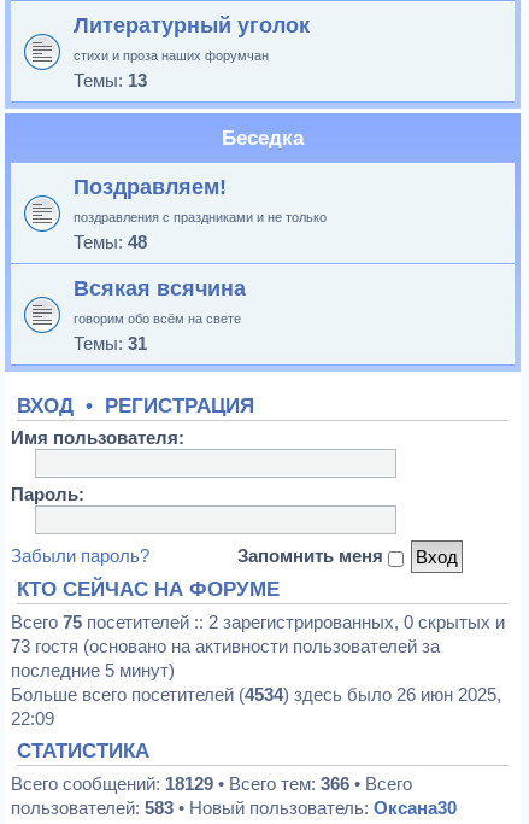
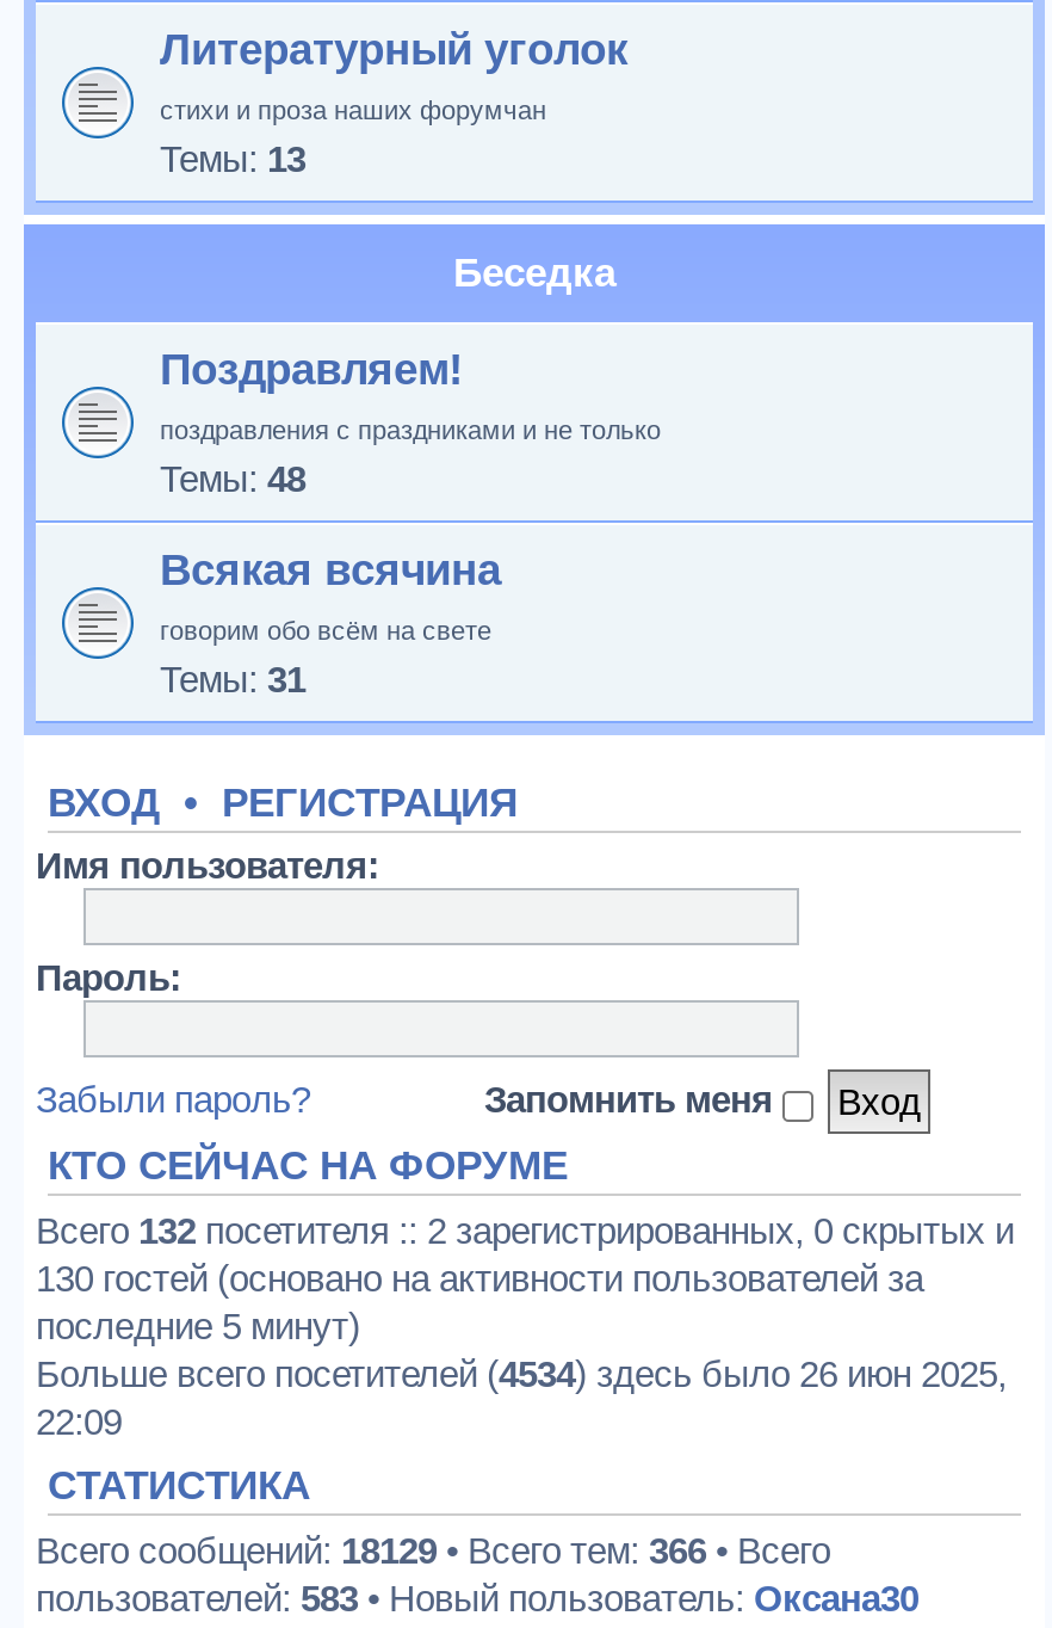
[11,612,505,632] Всего 75 посетителей :: 2 зарегистрированных, 0 скрытых и -> [36,1210,1014,1251] Всего 132 посетителя :: 2 зарегистрированных, 0 скрытых и
[11,636,440,656] 73 гостя (основано на активности пользователей за -> [36,1258,923,1299] 130 гостей (основано на активности пользователей за

